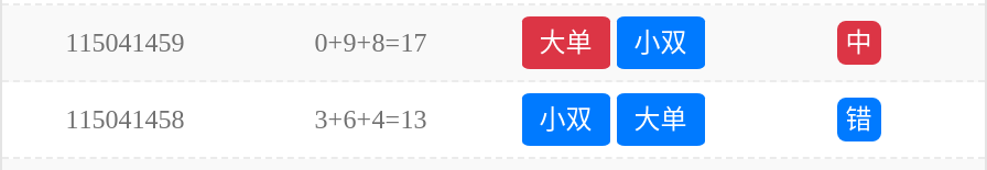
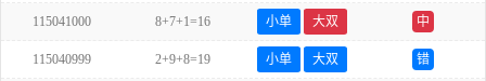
[66,27,185,58] 115041459 -> [32,14,91,29] 115041000
[315,27,427,58] 0+9+8=17 -> [155,14,210,29] 8+7+1=16
[539,27,592,58] 大单 -> [266,14,292,29] 小单
[634,27,687,58] 小双 -> [312,14,338,29] 大双
[66,104,185,135] 115041458 -> [32,52,91,67] 115040999
[315,104,427,135] 3+6+4=13 -> [155,52,210,67] 2+9+8=19
[539,104,592,135] 小双 -> [266,52,292,67] 小单
[634,104,687,135] 大单 -> [312,52,338,67] 大双

